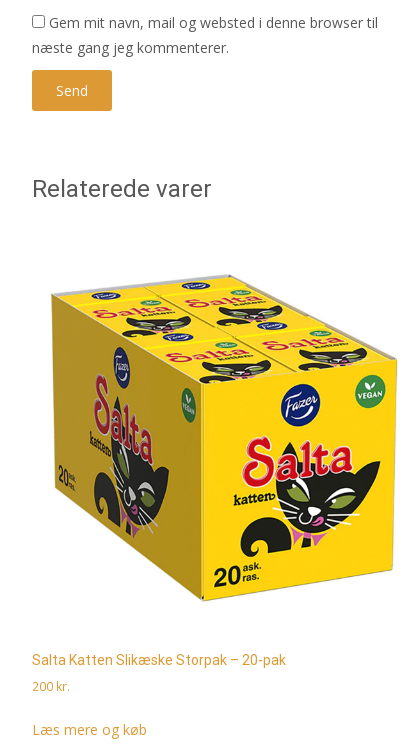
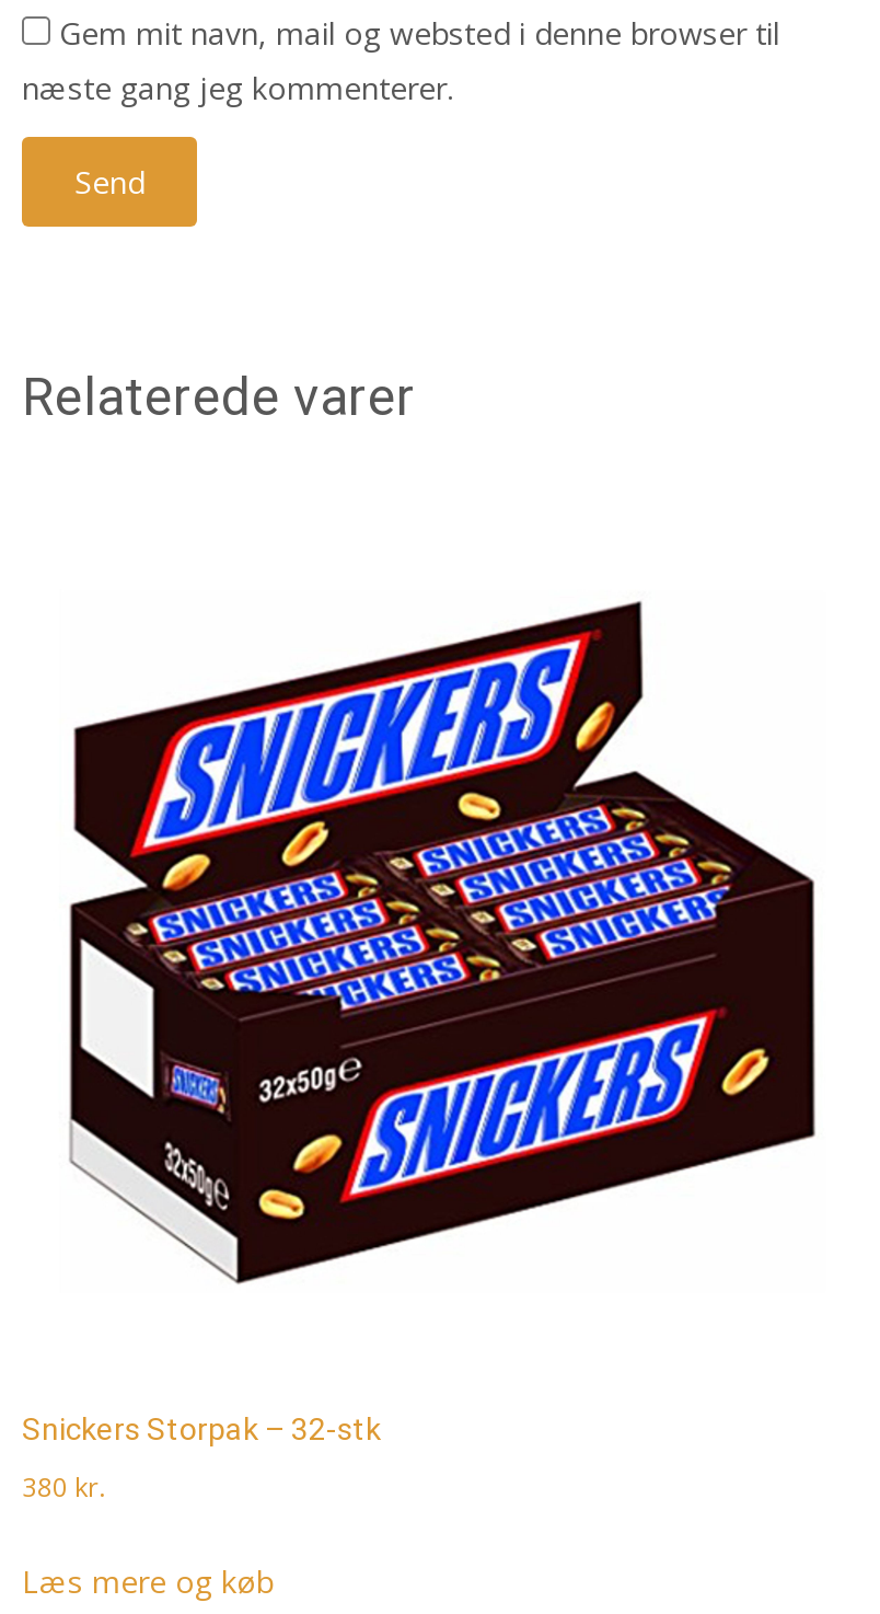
[50,274,398,602] [image] -> [63,586,821,1300] [image]
[32,652,286,668] Salta Katten Slikæske Storpak – 20-pak -> [22,1411,381,1446] Snickers Storpak – 32-stk
[32,678,70,695] 200 kr. -> [22,1467,105,1505] 380 kr.

